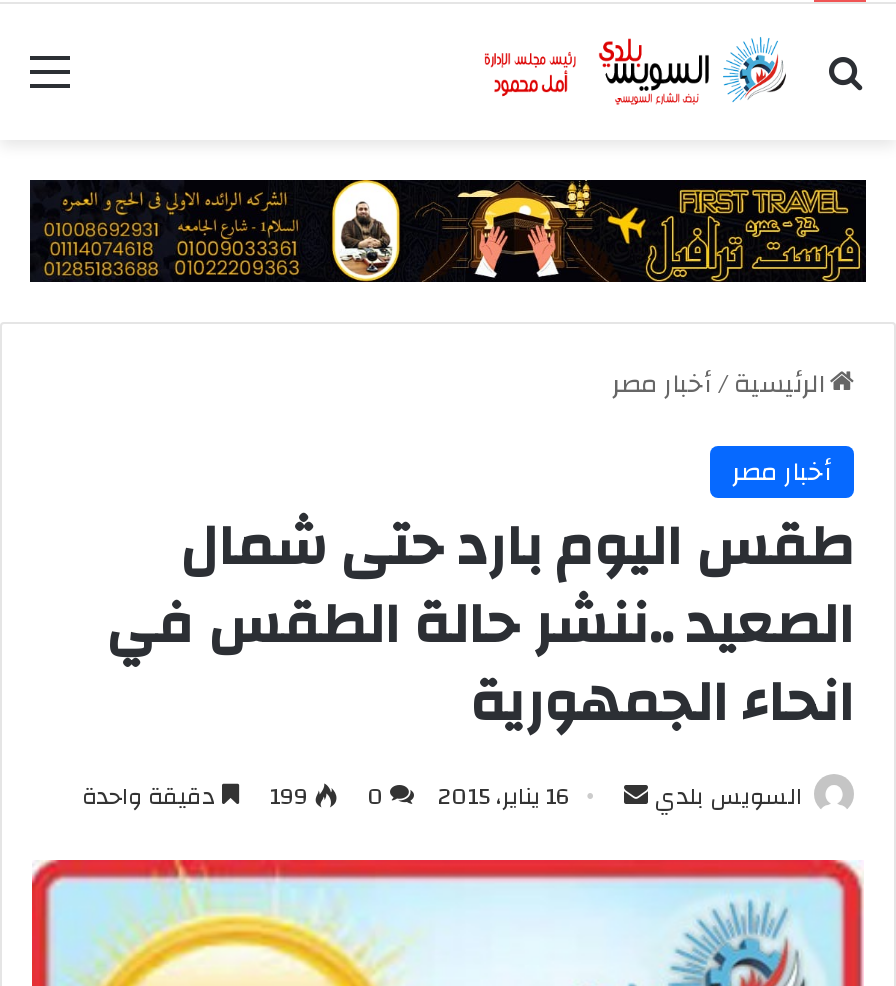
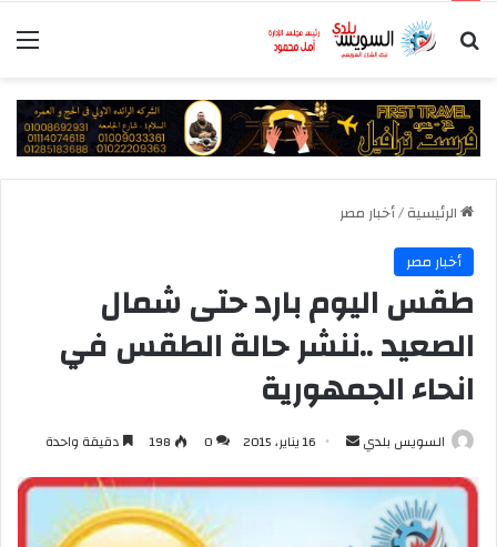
[82,775,384,819] 0 199 دقيقة واحدة -> [45,430,213,454] 0 198 دقيقة واحدة

